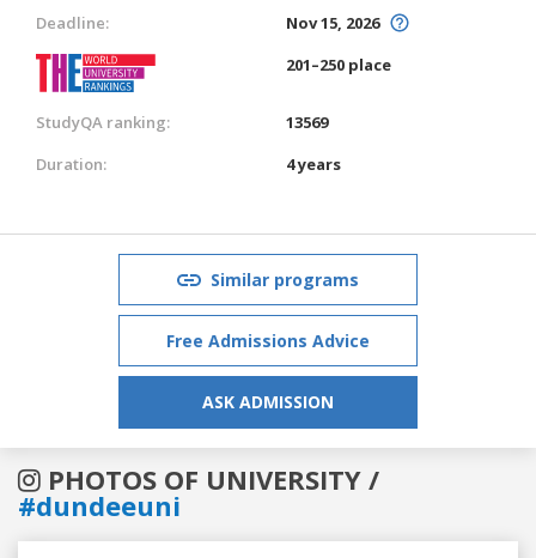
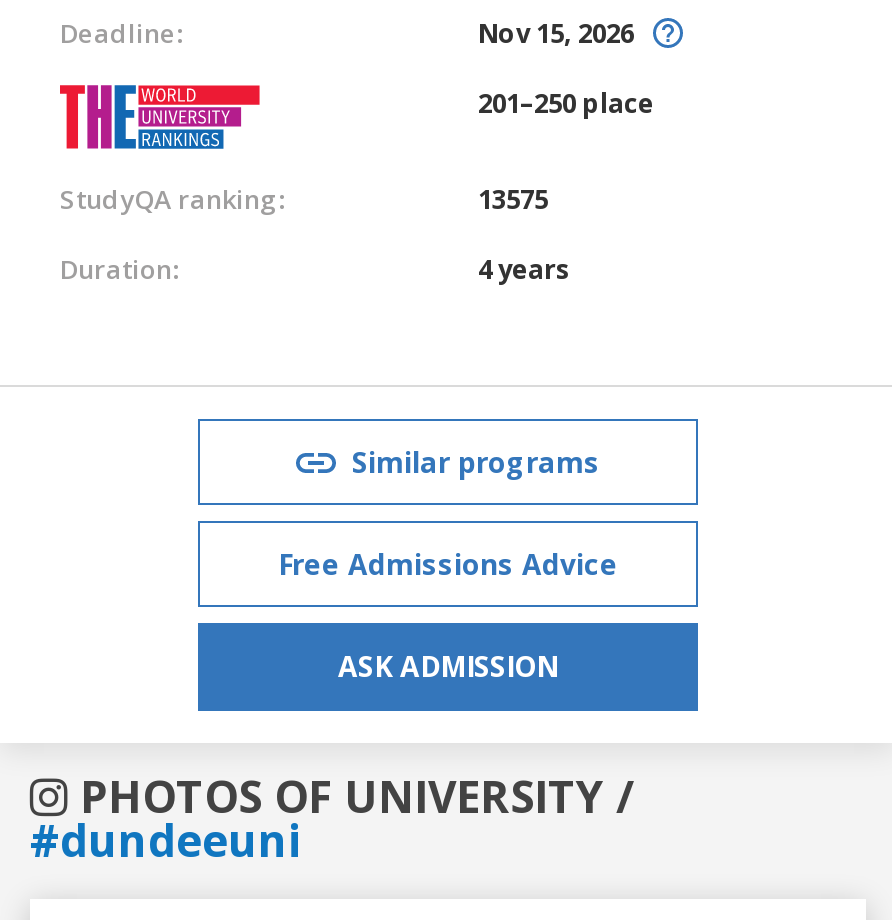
[286,111,328,133] 13569 -> [478,181,548,217] 13575

